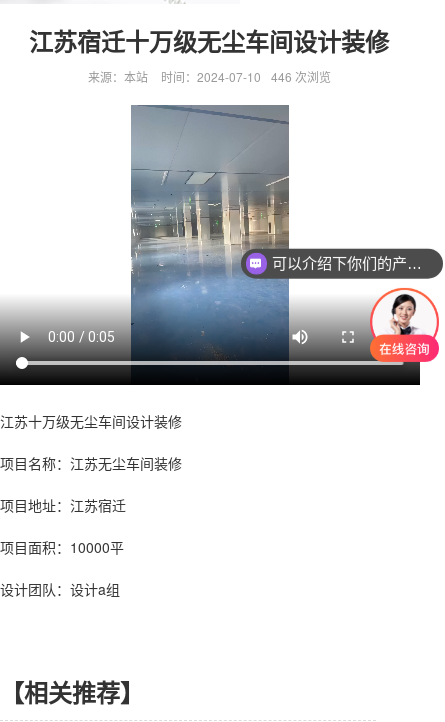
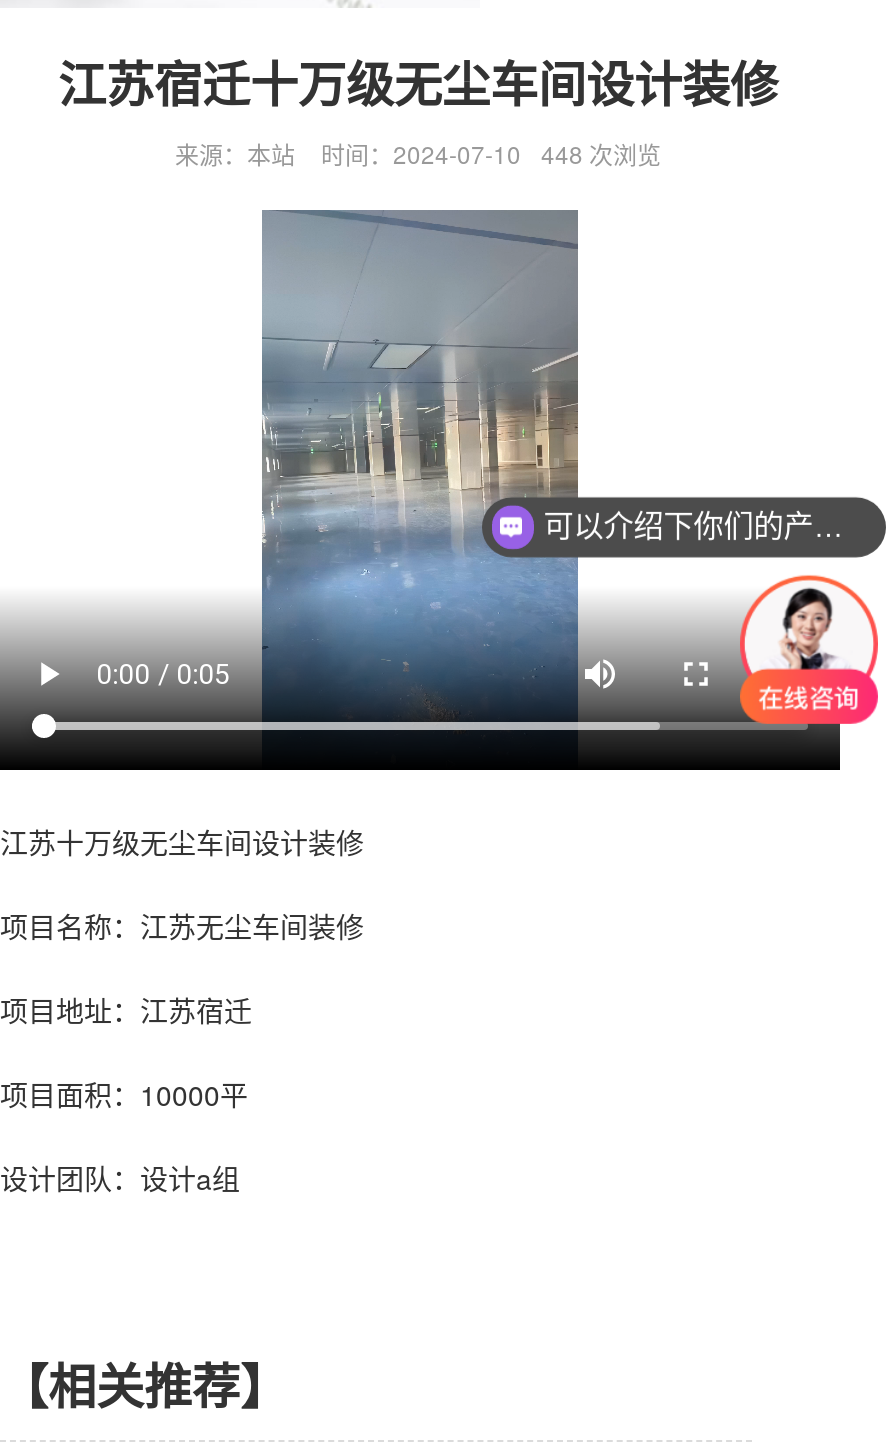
[87,68,330,85] 来源：本站 时间：2024-07-10 446 次浏览 -> [175,136,661,170] 来源：本站 时间：2024-07-10 448 次浏览

